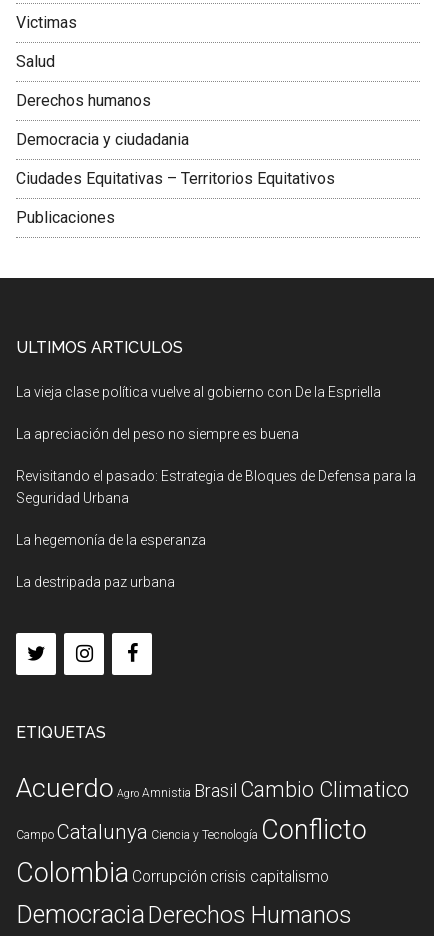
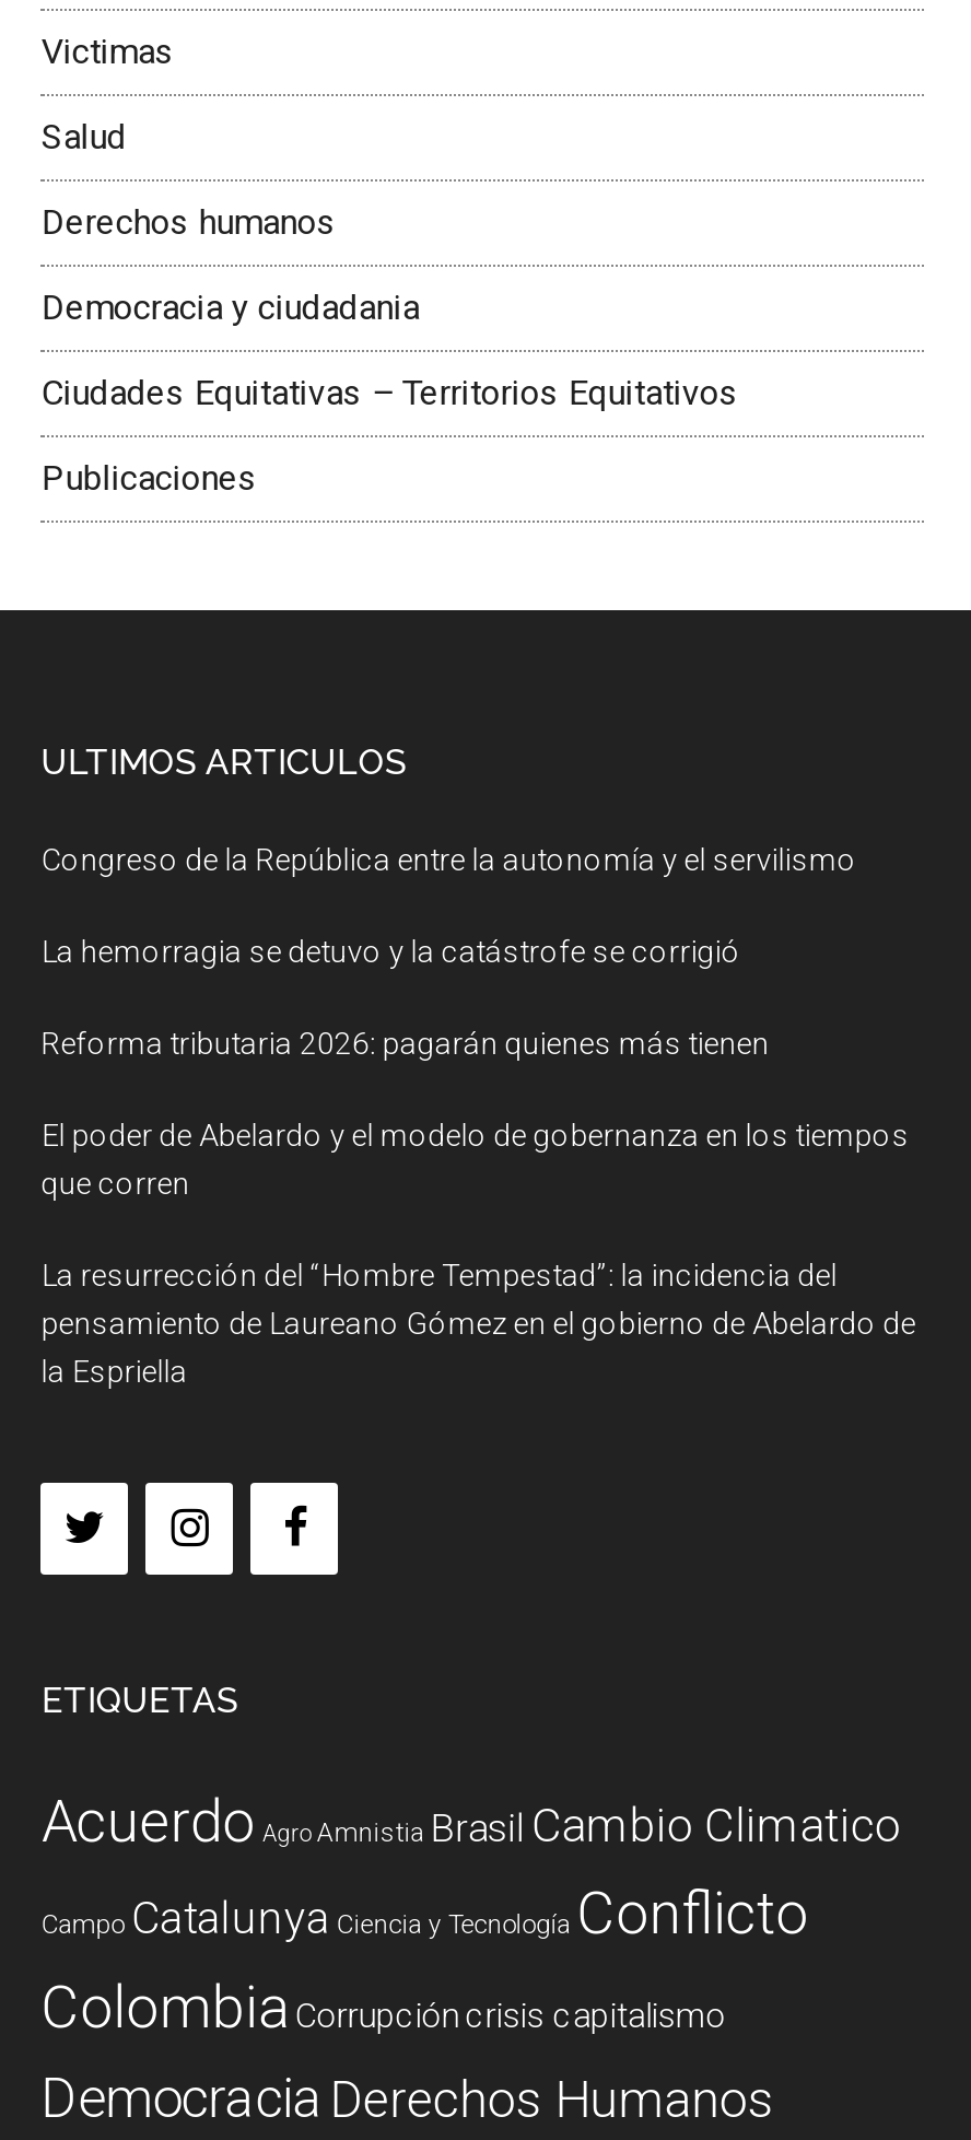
[16,384,381,400] La vieja clase política vuelve al gobierno con De la Espriella -> [41,841,857,876] Congreso de la República entre la autonomía y el servilismo
[16,426,299,442] La apreciación del peso no siempre es buena -> [41,933,741,968] La hemorragia se detuvo y la catástrofe se corrigió
[16,468,416,506] Revisitando el pasado: Estrategia de Bloques de Defensa para la | Seguridad Urbana -> [41,1025,770,1060] Reforma tributaria 2026: pagarán quienes más tienen
[16,532,206,548] La hegemonía de la esperanza -> [41,1117,910,1200] El poder de Abelardo y el modelo de gobernanza en los tiempos | que corren
[16,574,175,590] La destripada paz urbana -> [41,1257,916,1388] La resurrección del “Hombre Tempestad”: la incidencia del | pensamiento de Laureano Gómez en el gobierno de Abelardo de | la Espriella

